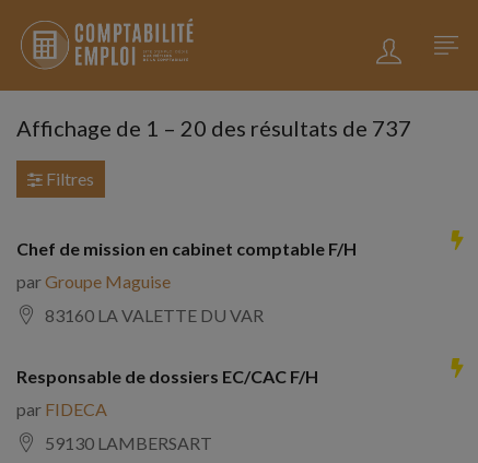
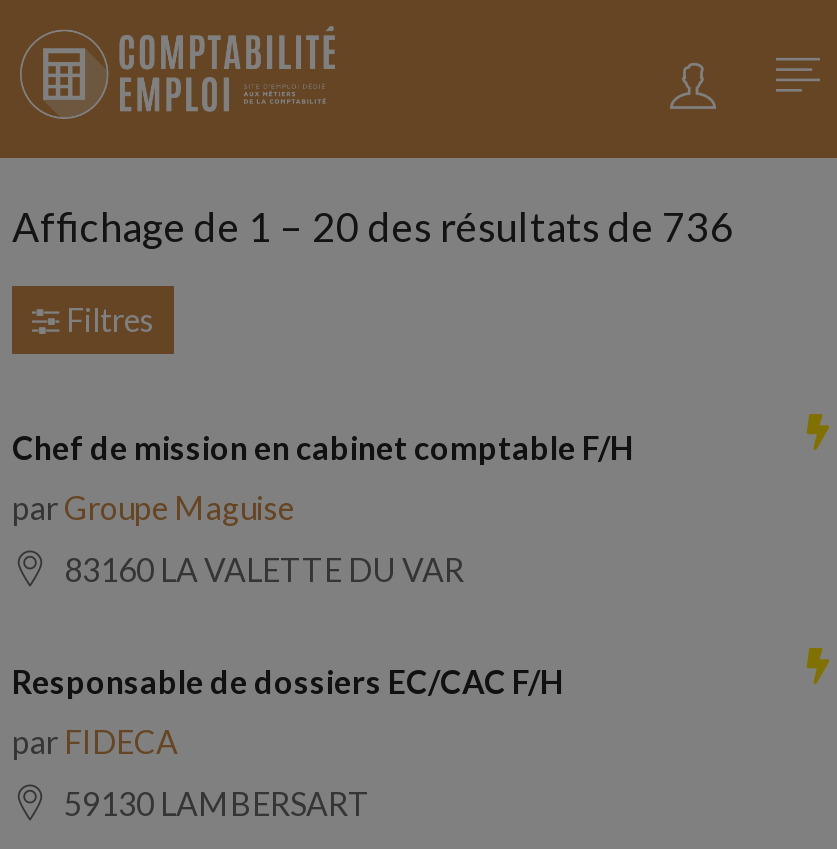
[16,114,411,140] Affichage de 1 – 20 des résultats de 737 -> [12,201,734,249] Affichage de 1 – 20 des résultats de 736

